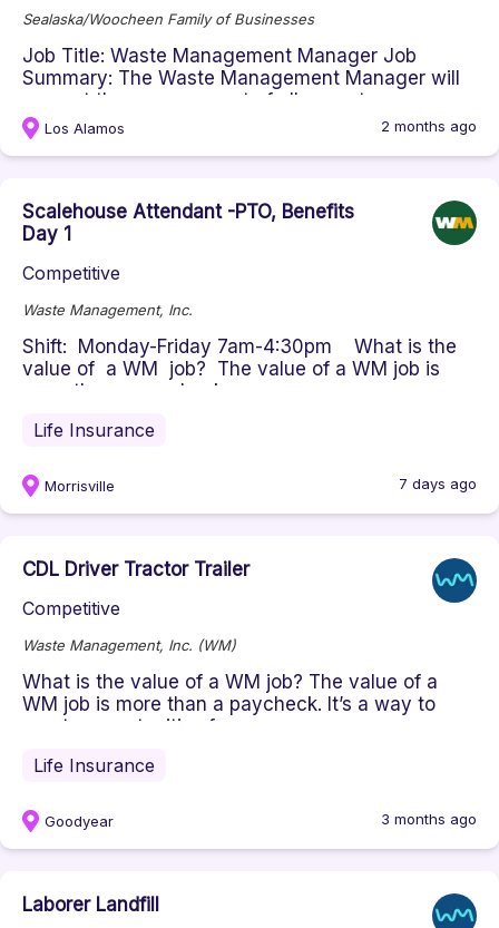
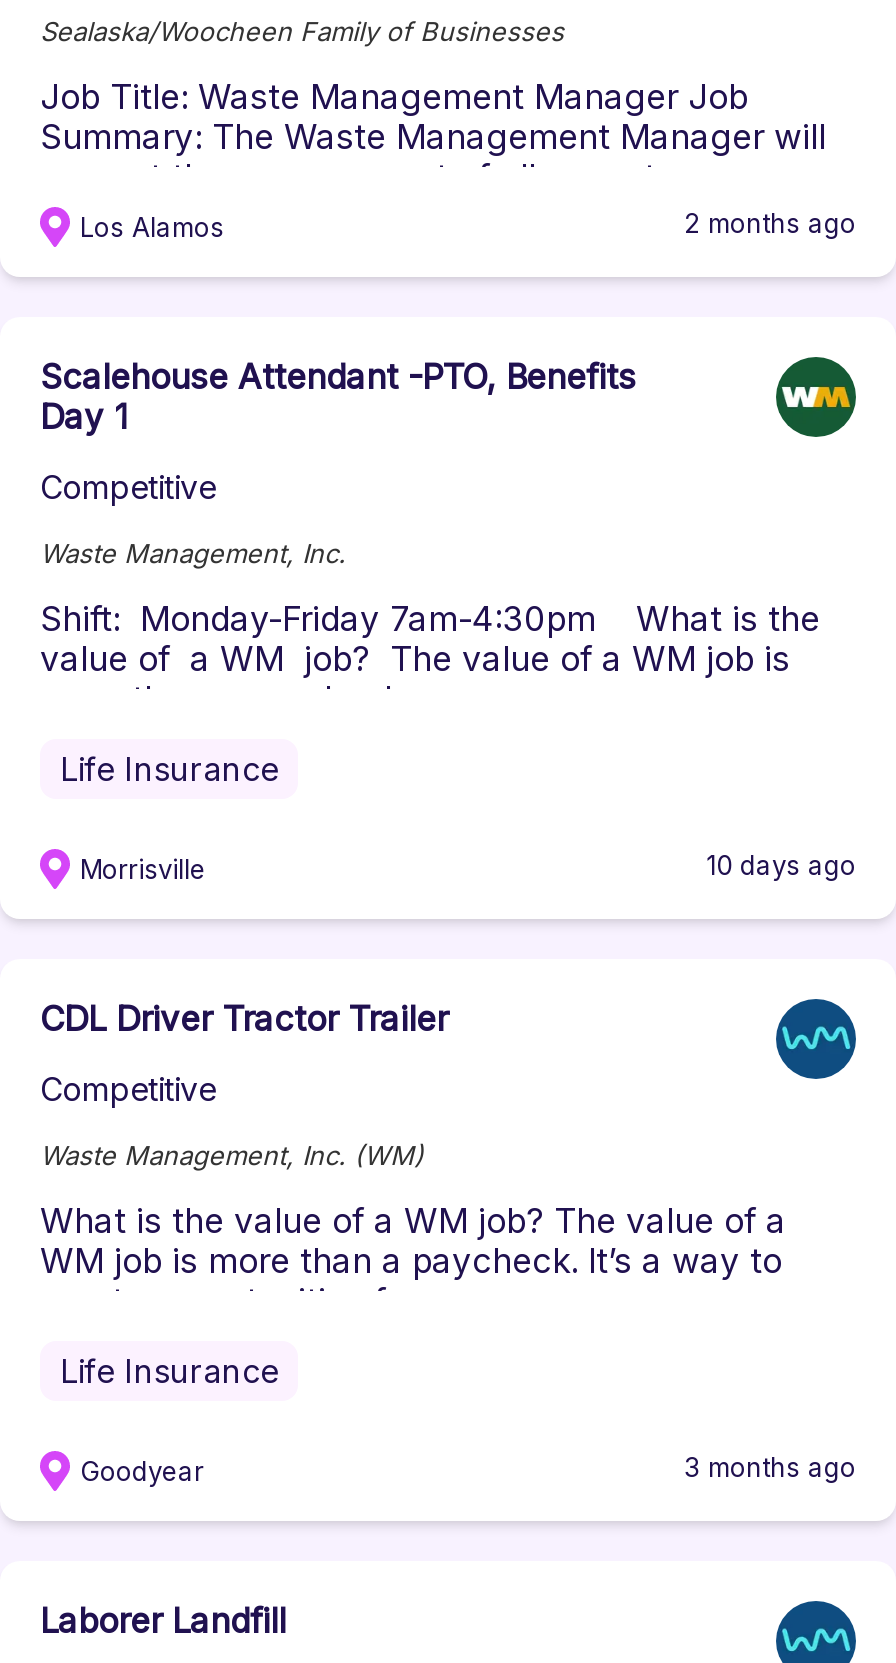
[399,475,477,492] 7 days ago -> [706,849,856,881] 10 days ago

